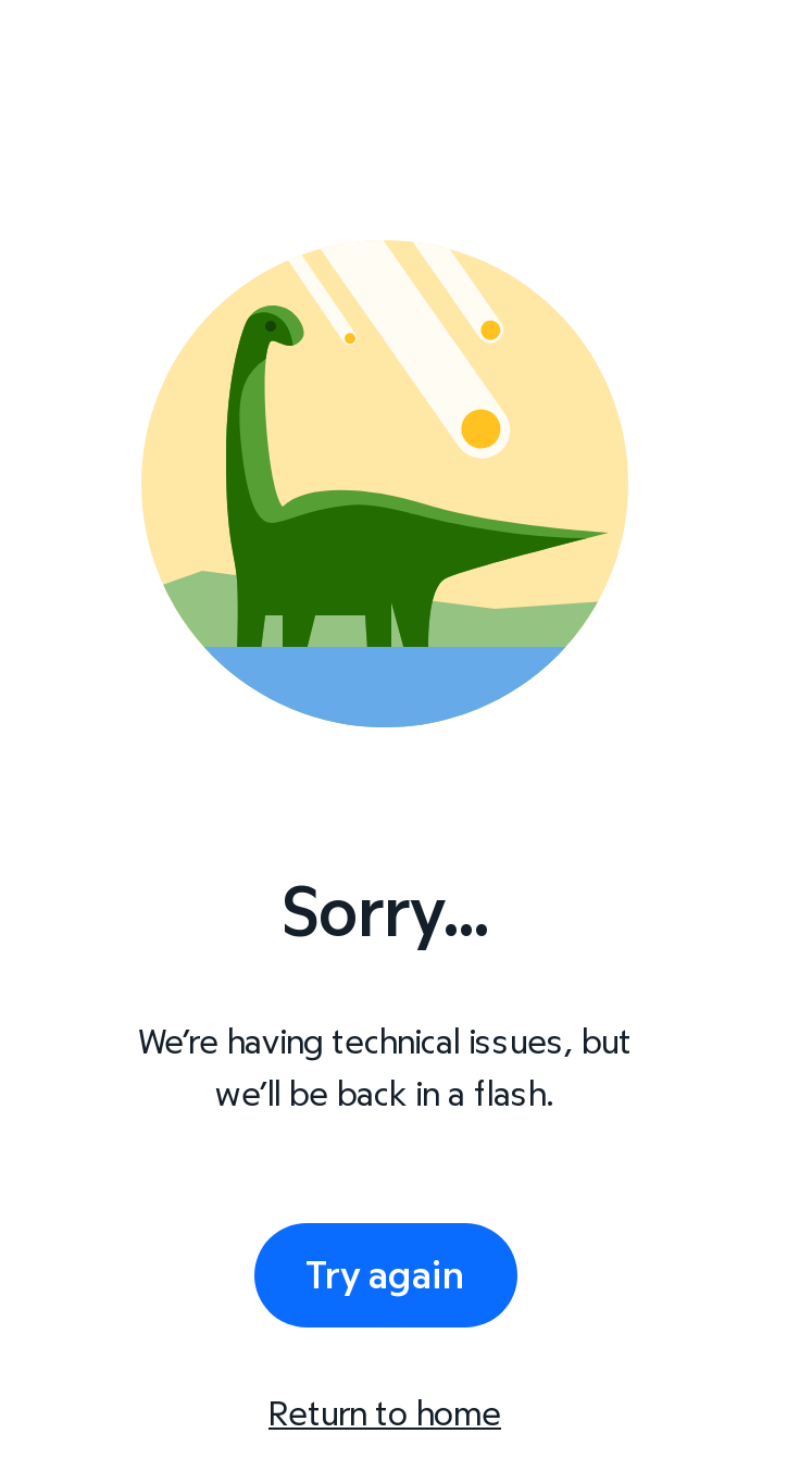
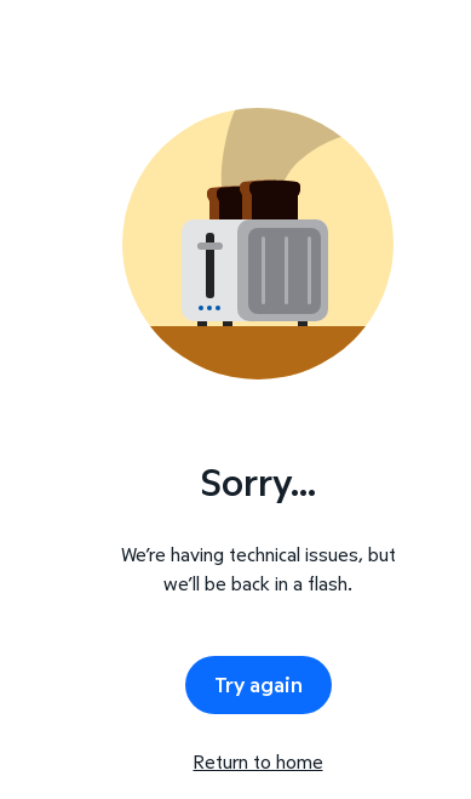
[163,242,607,730] [image] -> [136,108,378,381] [image]

